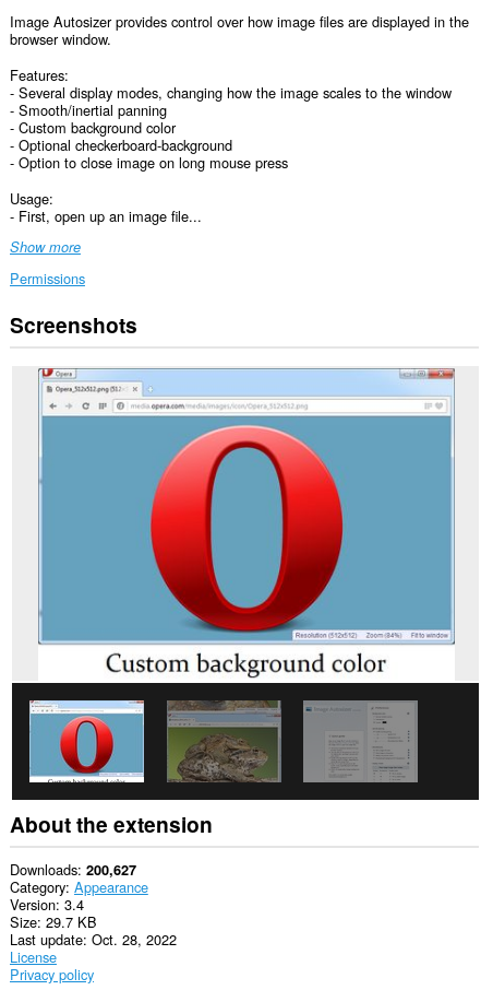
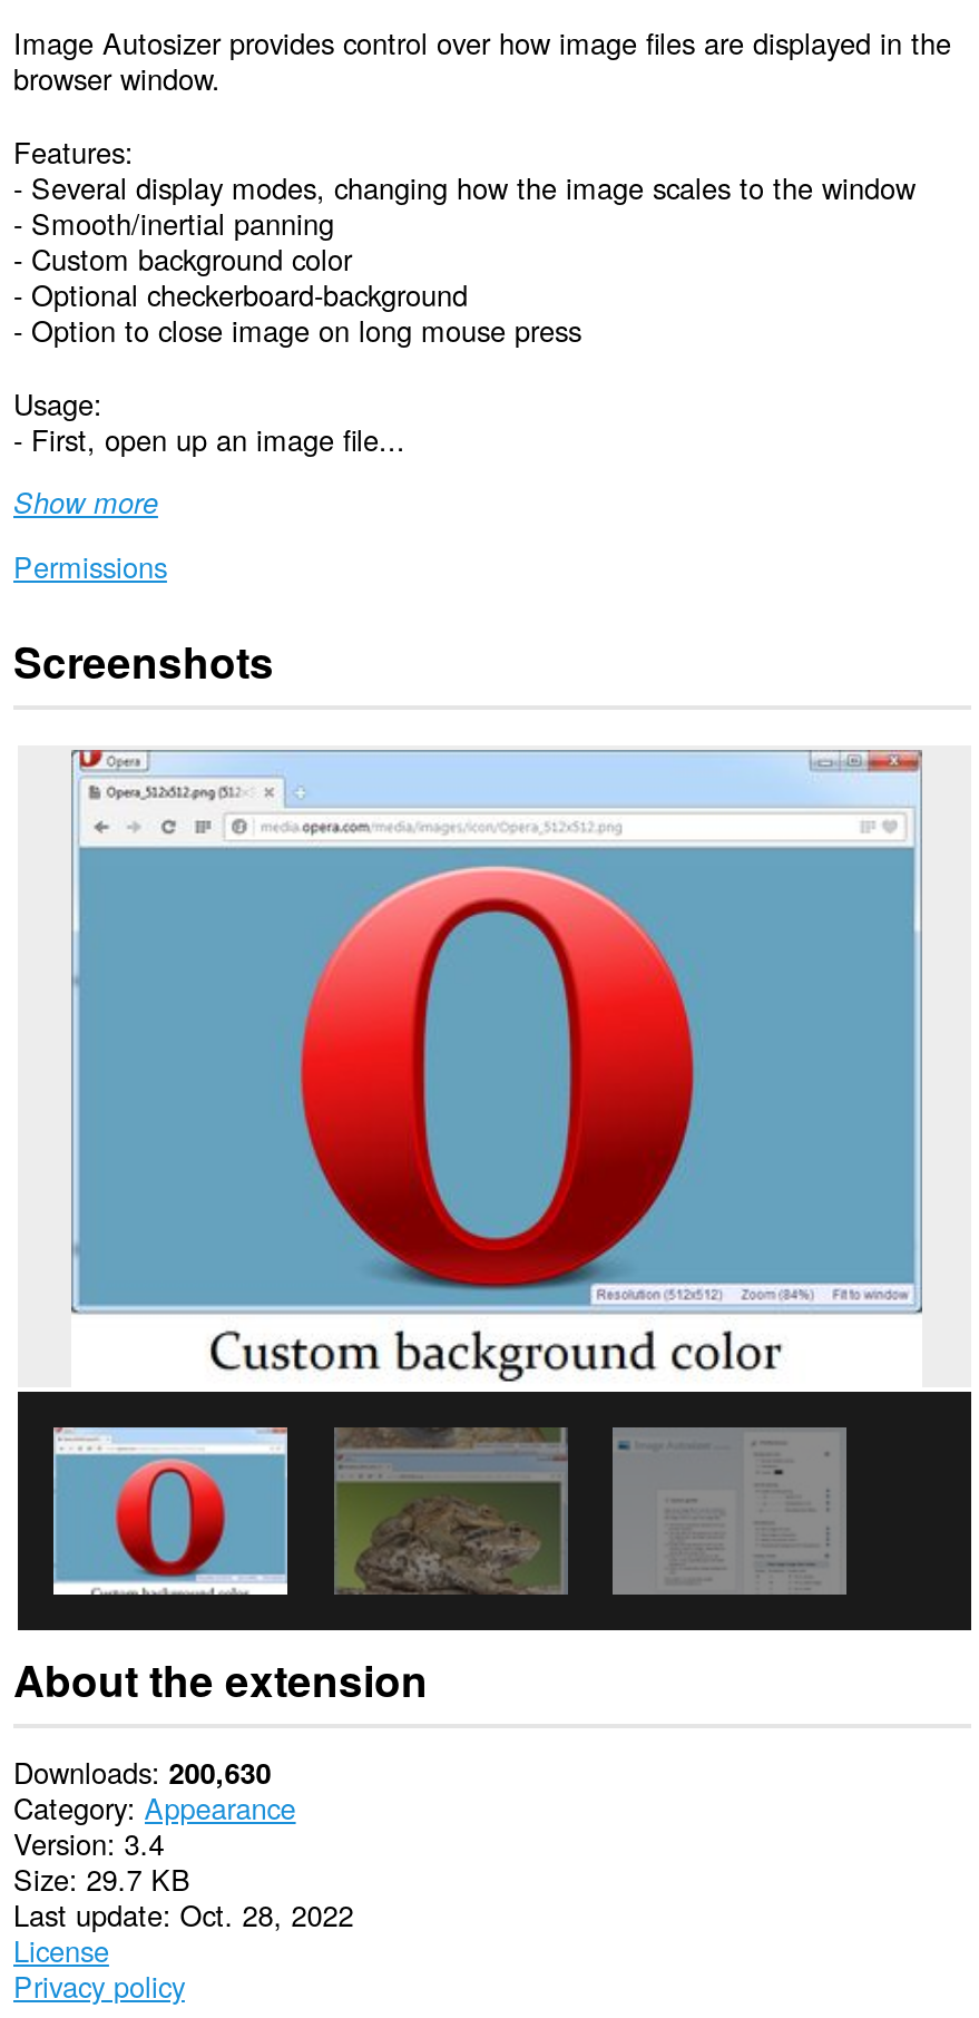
[10,859,136,880] Downloads 200,627 -> [13,1752,271,1794] Downloads 200,630

